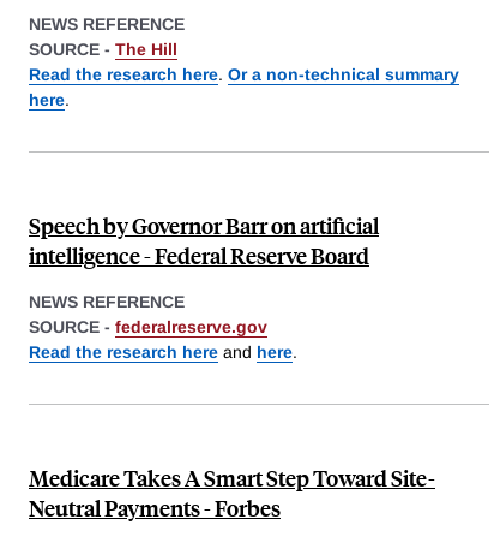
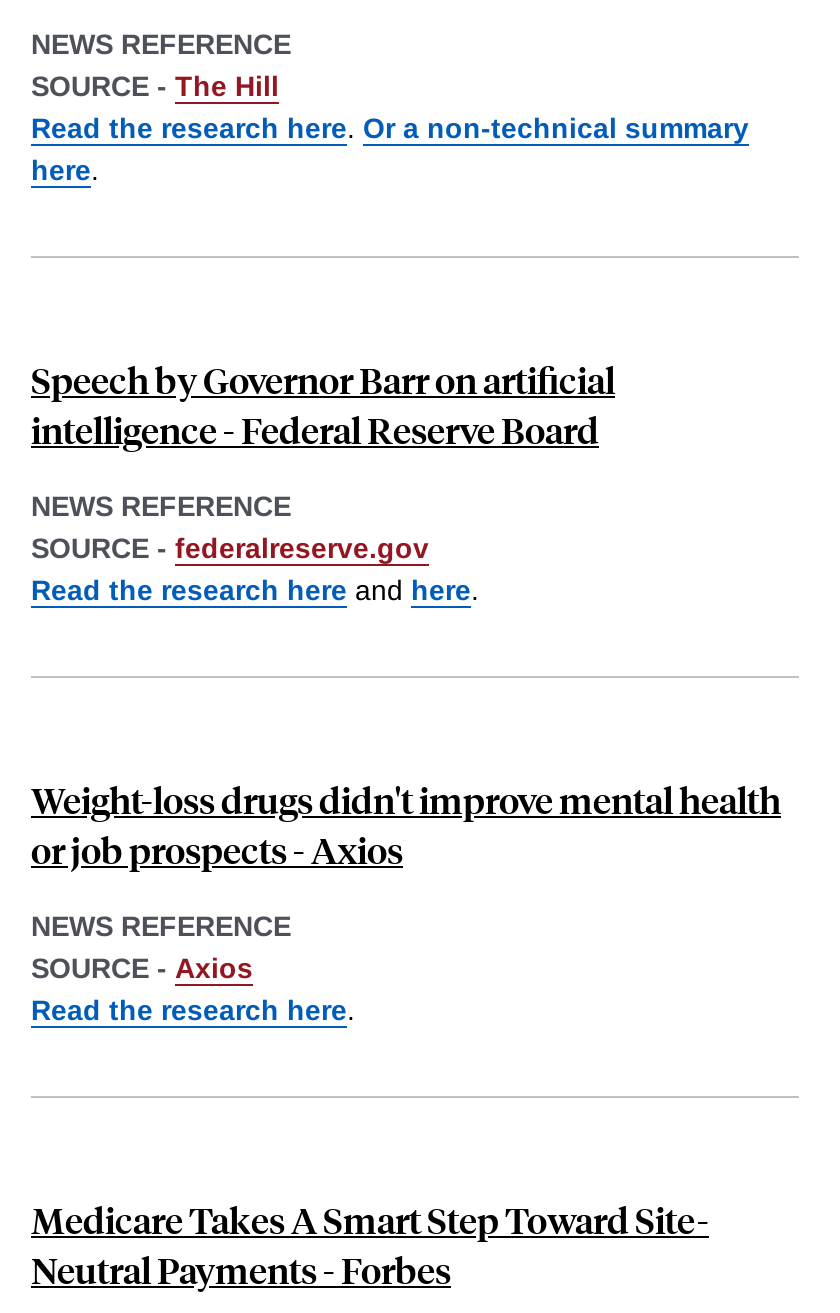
none -> [31,775,781,1027] Weight-loss drugs didn't improve mental health | or job prospects - Axios | NEWS REFERENCE | SOURCE - Axios | Read the research here.

